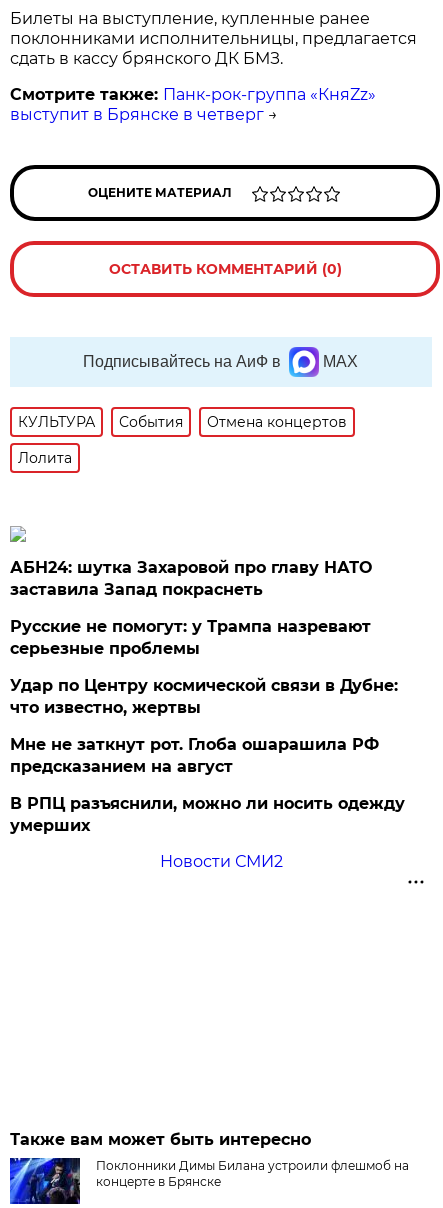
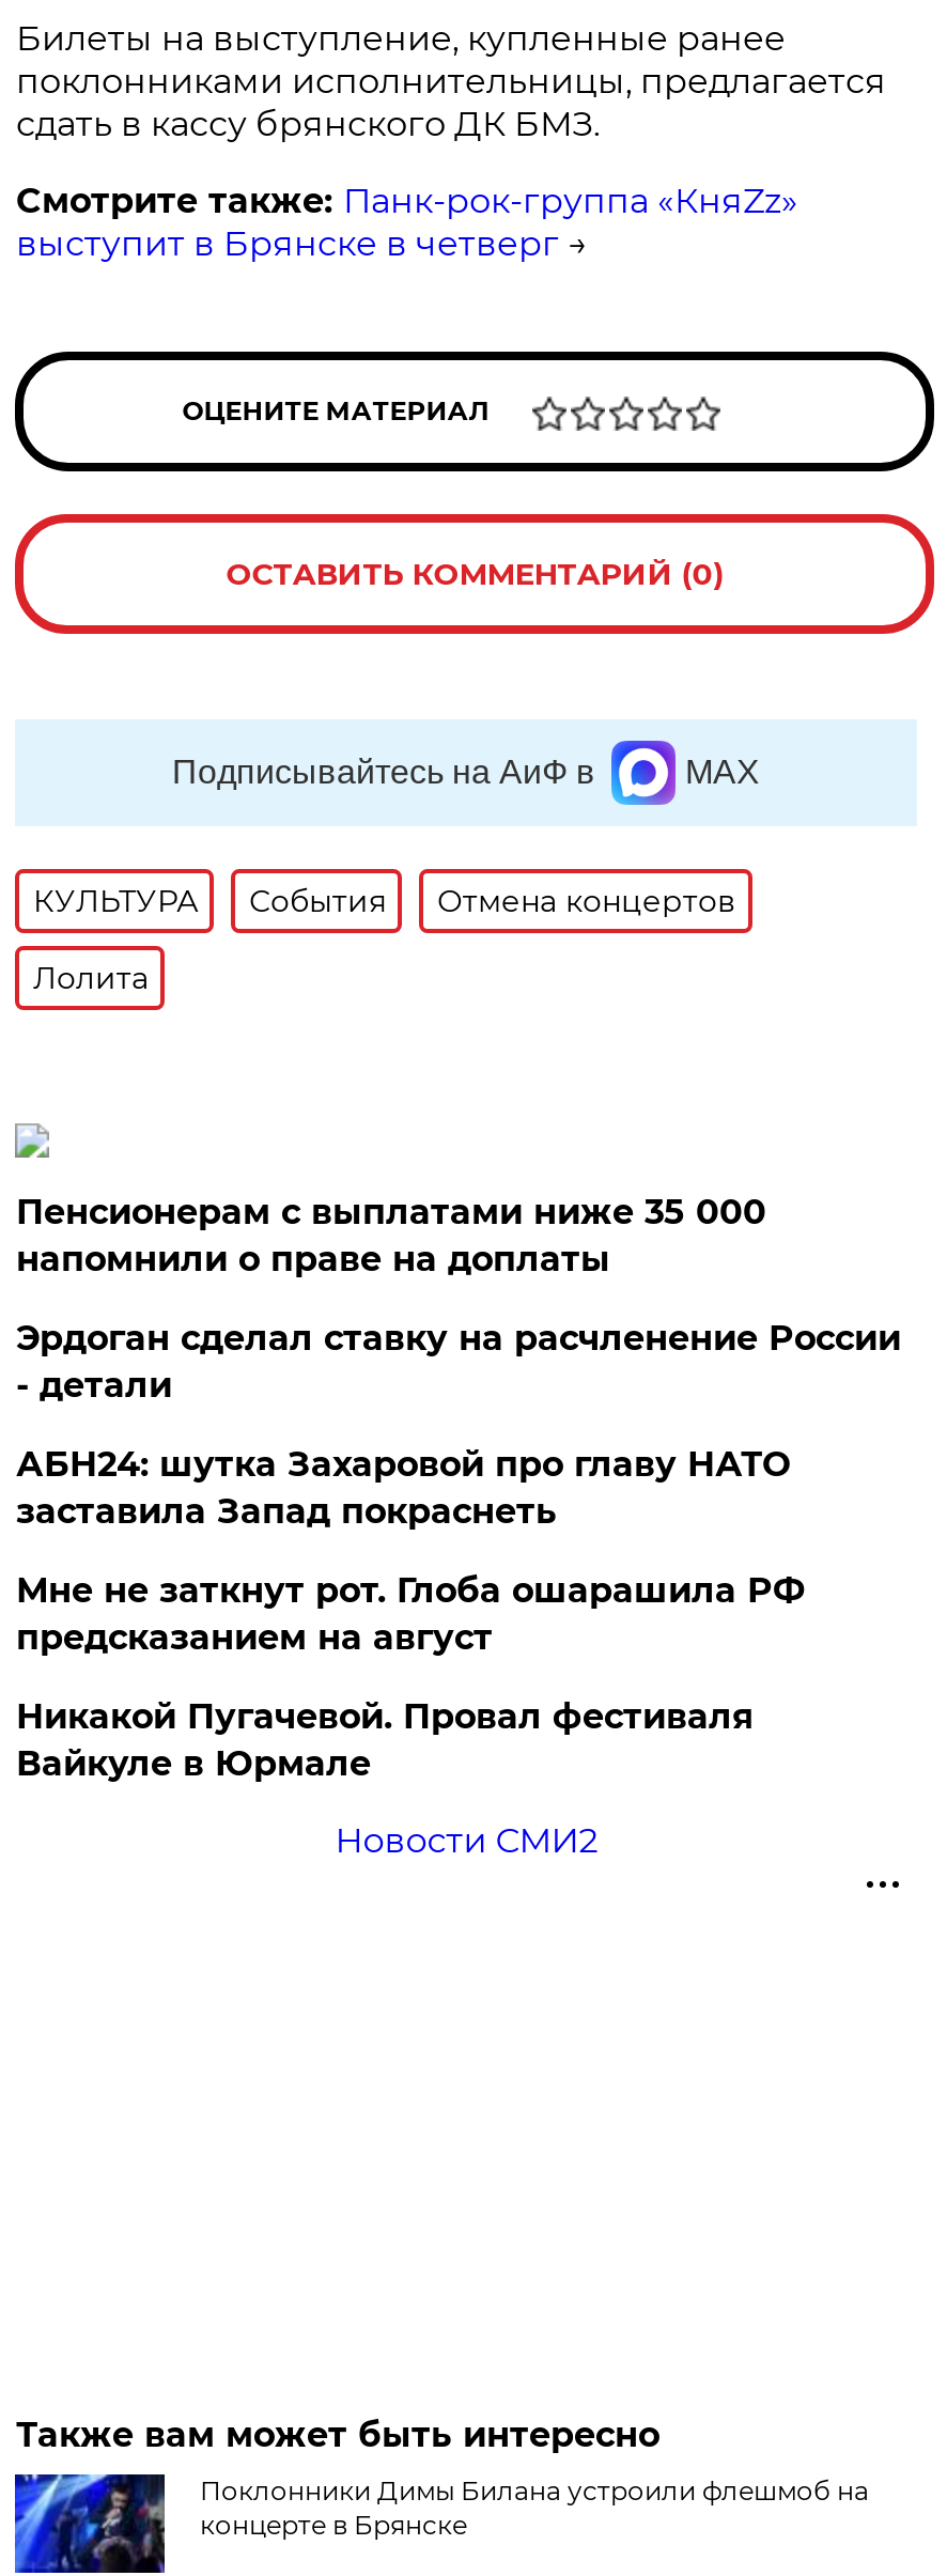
none -> [16,1192,901,1405] Пенсионерам с выплатами ниже 35 000 | напомнили о праве на доплаты | Эрдоган сделал ставку на расчленение России | - детали
moved [10,558,372,599] -> [16,1444,790,1531]: АБН24: шутка Захаровой про главу НАТО | заставила Запад покраснеть
[10,617,398,717] Русские не помогут: у Трампа назревают | серьезные проблемы | Удар по Центру космической связи в Дубне: | что известно, жертвы -> none
[10,794,405,835] В РПЦ разъяснили, можно ли носить одежду | умерших -> [16,1696,753,1784] Никакой Пугачевой. Провал фестиваля | Вайкуле в Юрмале

